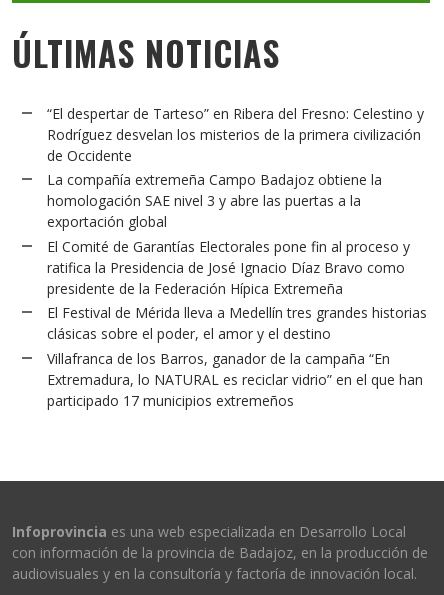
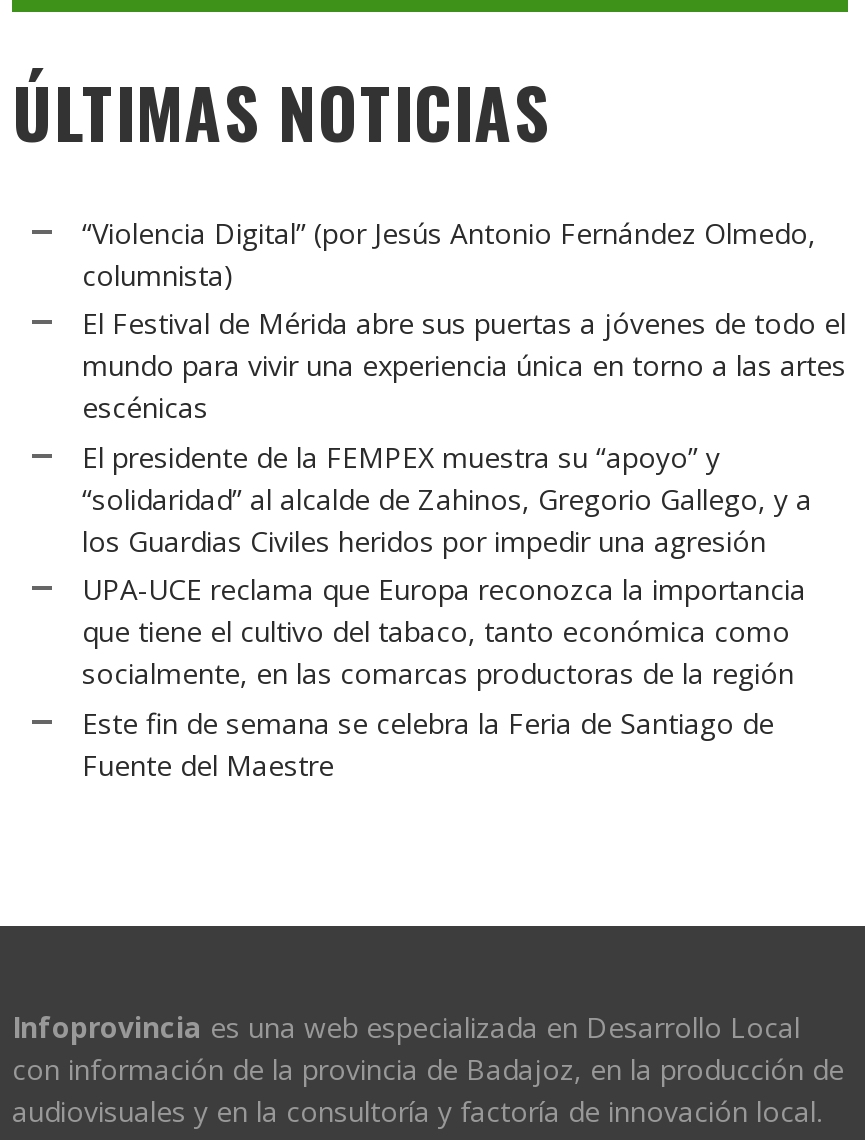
[47,104,427,410] “El despertar de Tarteso” en Ribera del Fresno: Celestino y | Rodríguez desvelan los misterios de la primera civilización | de Occidente | La compañía extremeña Campo Badajoz obtiene la | homologación SAE nivel 3 y abre las puertas a la | exportación global | El Comité de Garantías Electorales pone fin al proceso y | ratifica la Presidencia de José Ignacio Díaz Bravo como | presidente de la Federación Hípica Extremeña | El Festival de Mérida lleva a Medellín tres grandes historias | clásicas sobre el poder, el amor y el destino | Villafranca de los Barros, ganador de la campaña “En | Extremadura, lo NATURAL es reciclar vidrio” en el que han | participado 17 municipios extremeños -> [82,214,846,784] “Violencia Digital” (por Jesús Antonio Fernández Olmedo, | columnista) | El Festival de Mérida abre sus puertas a jóvenes de todo el | mundo para vivir una experiencia única en torno a las artes | escénicas | El presidente de la FEMPEX muestra su “apoyo” y | “solidaridad” al alcalde de Zahinos, Gregorio Gallego, y a | los Guardias Civiles heridos por impedir una agresión | UPA-UCE reclama que Europa reconozca la importancia | que tiene el cultivo del tabaco, tanto económica como | socialmente, en las comarcas productoras de la región | Este fin de semana se celebra la Feria de Santiago de | Fuente del Maestre

